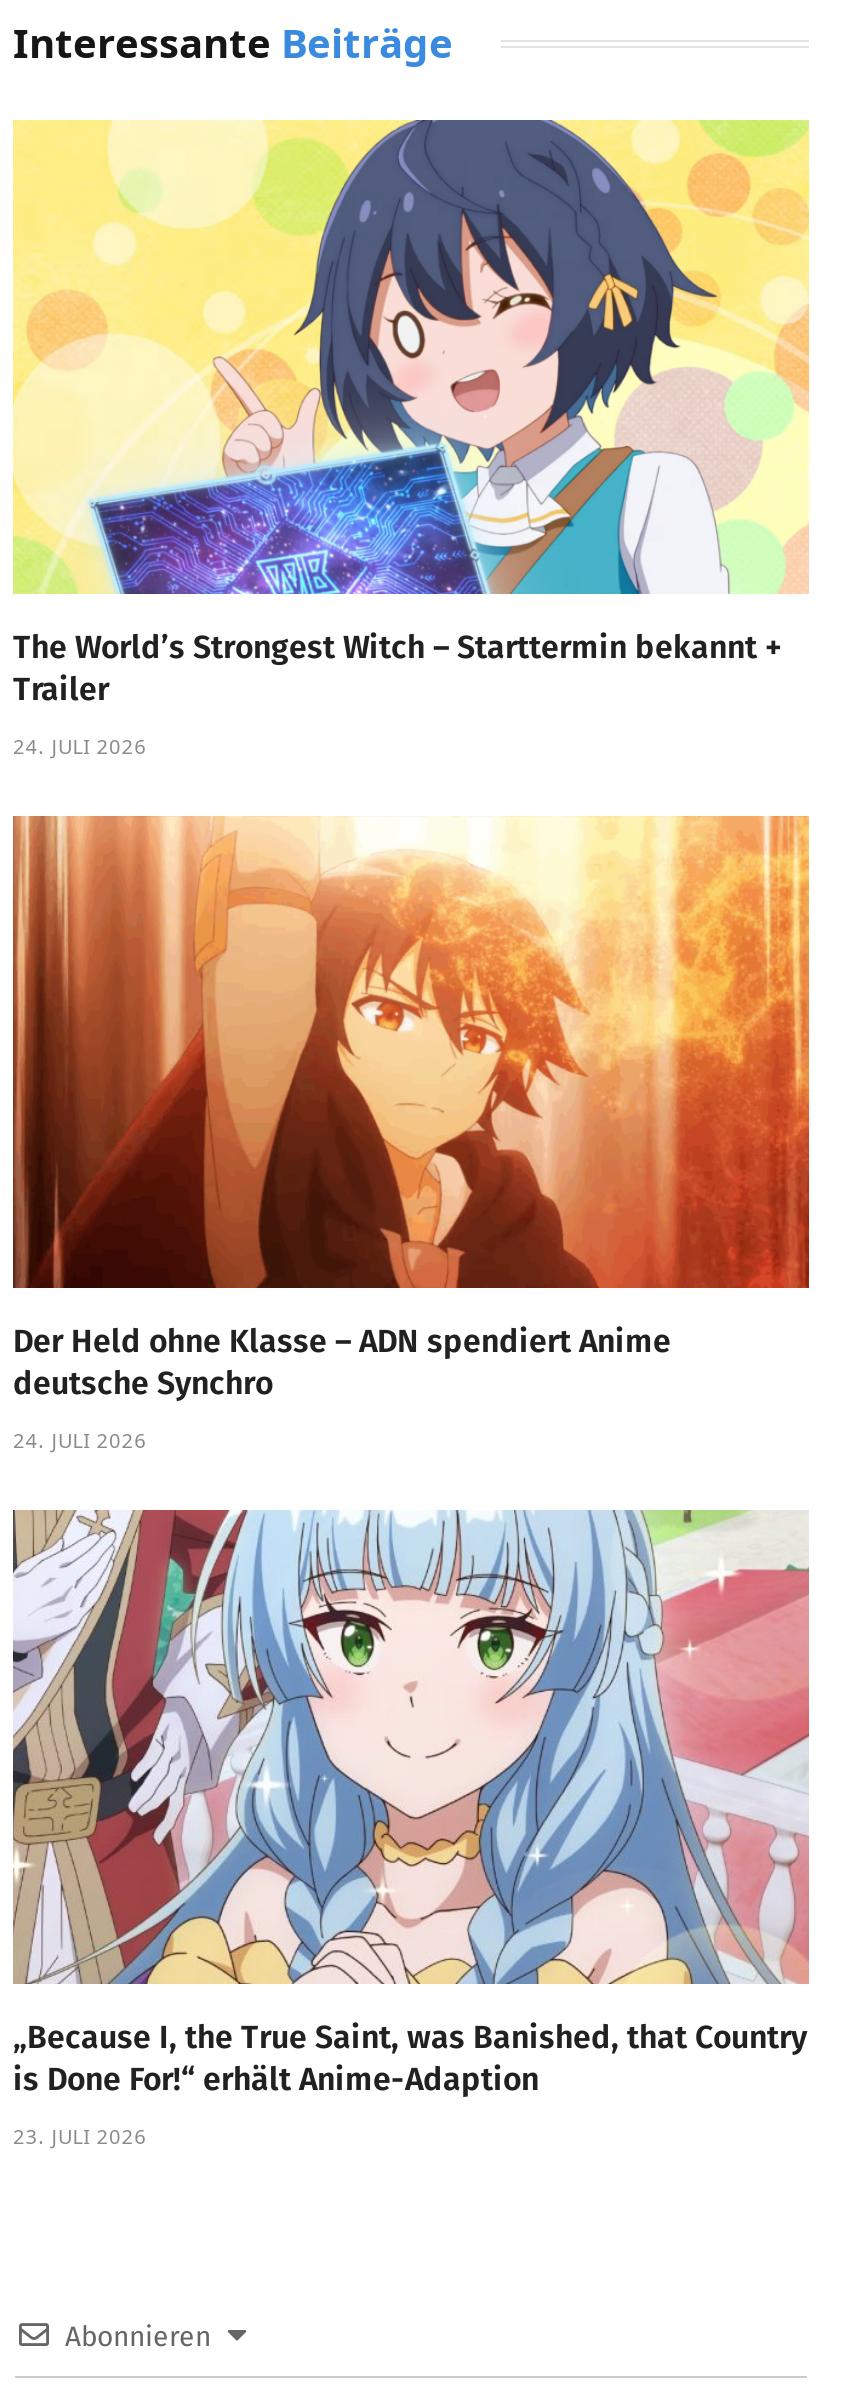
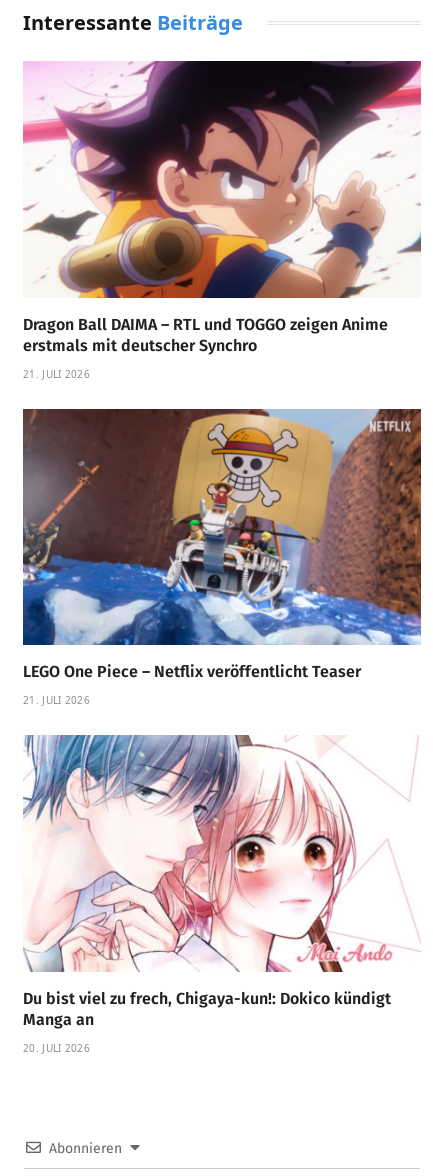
[11,118,811,707] [image] | The World’s Strongest Witch – Starttermin bekannt + | Trailer -> [22,60,422,354] [image] | Dragon Ball DAIMA – RTL und TOGGO zeigen Anime | erstmals mit deutscher Synchro
[13,731,147,759] 24. JULI 2026 -> [23,366,90,380] 21. JULI 2026
[11,814,811,1403] [image] | Der Held ohne Klasse – ADN spendiert Anime | deutsche Synchro -> [22,408,422,681] [image] | LEGO One Piece – Netflix veröffentlicht Teaser
[13,1427,147,1455] 24. JULI 2026 -> [23,693,90,707] 21. JULI 2026
[11,1508,811,2099] [image] | „Because I, the True Saint, was Banished, that Country | is Done For!“ erhält Anime-Adaption -> [23,734,421,1029] [image] | Du bist viel zu frech, Chigaya-kun!: Dokico kündigt | Manga an
[13,2123,147,2151] 23. JULI 2026 -> [23,1041,90,1055] 20. JULI 2026

